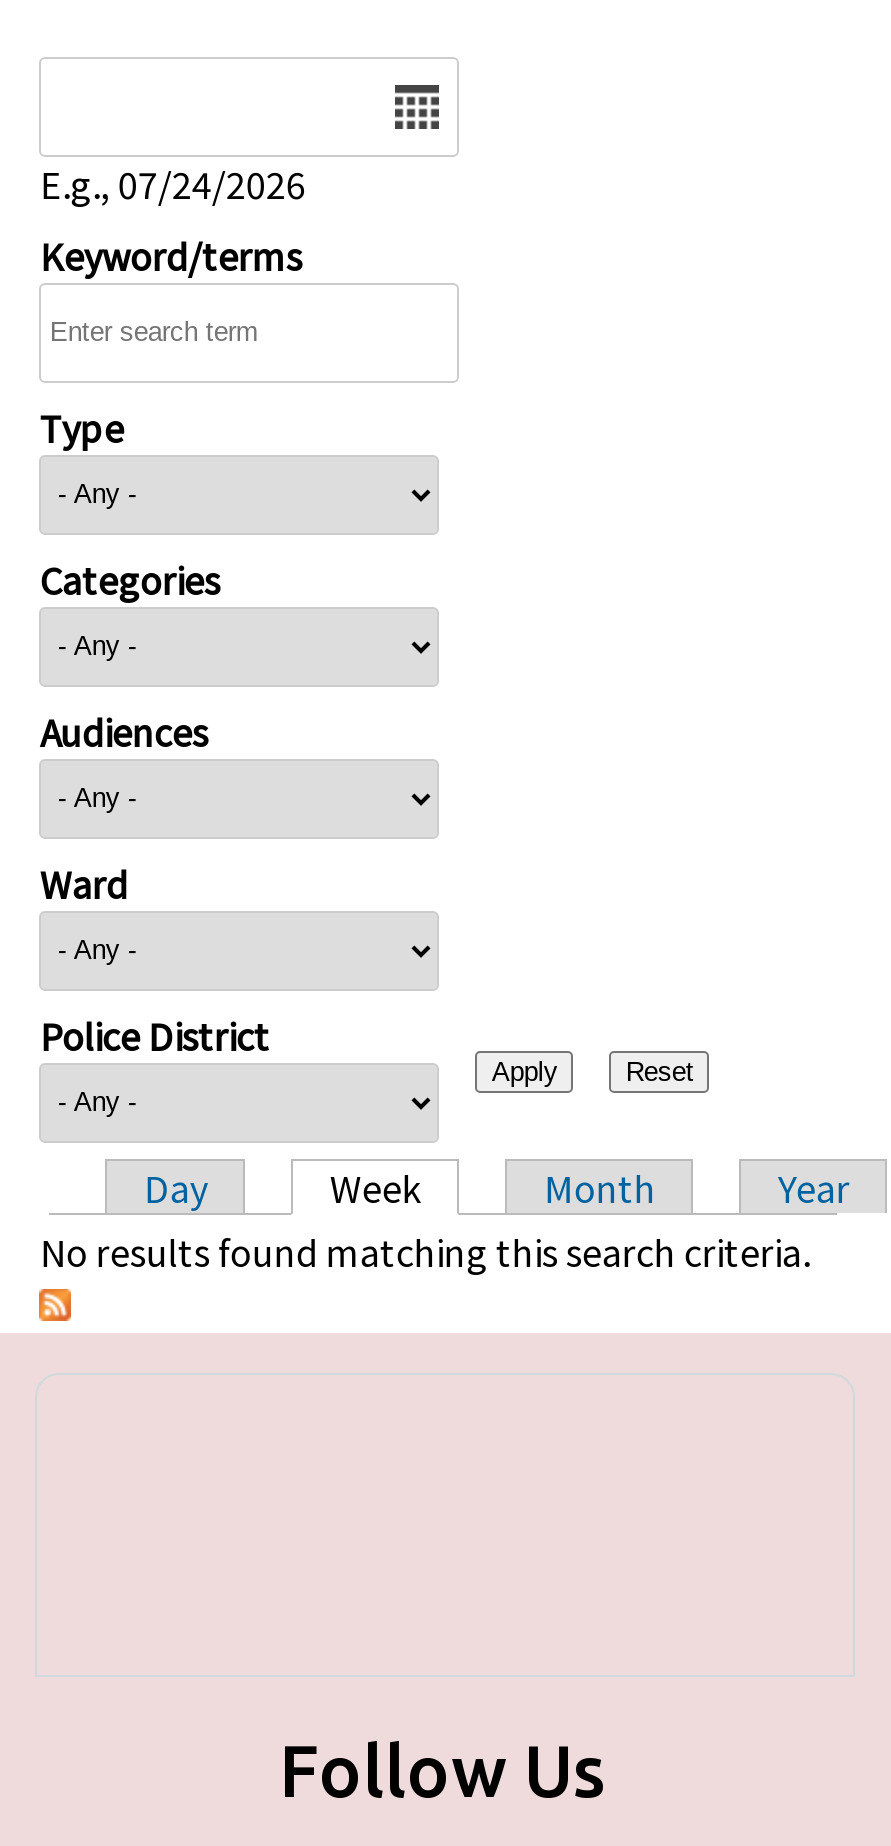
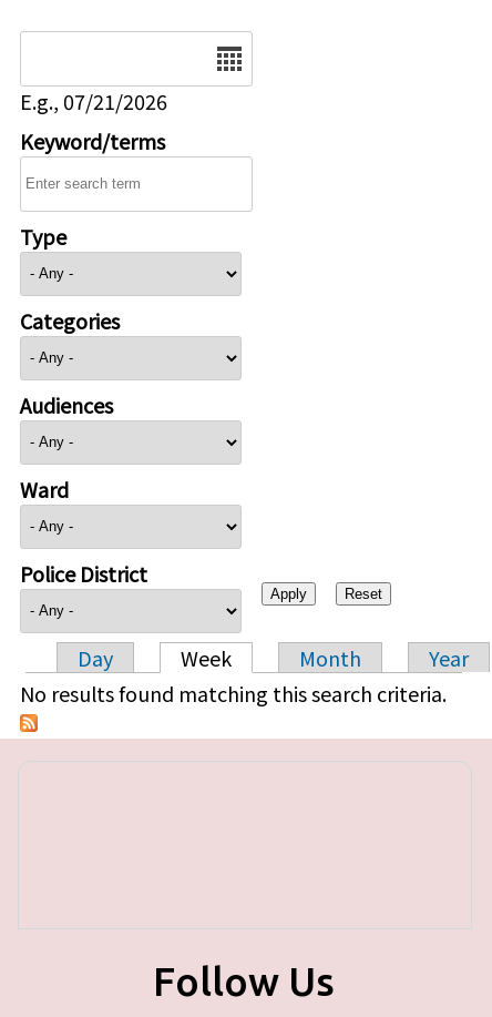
[40,156,306,208] E.g., 07/24/2026 -> [20,86,168,115] E.g., 07/21/2026

